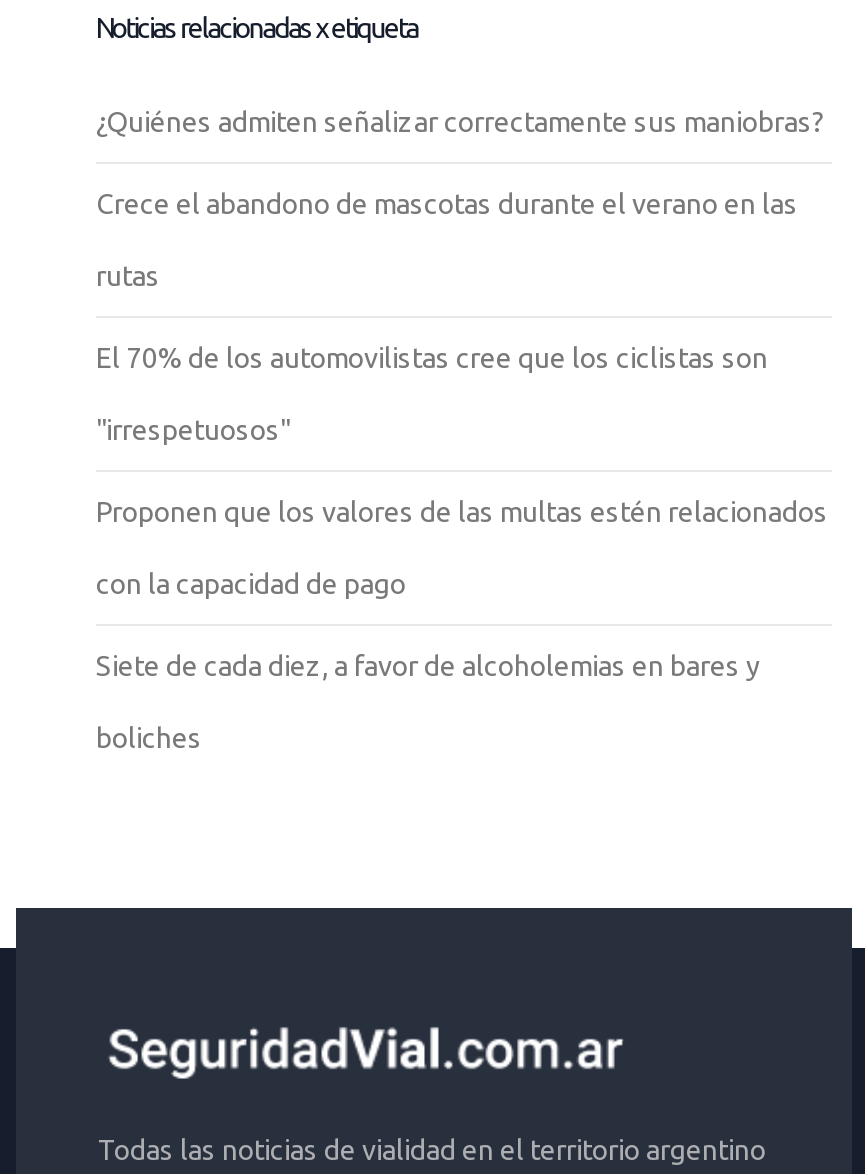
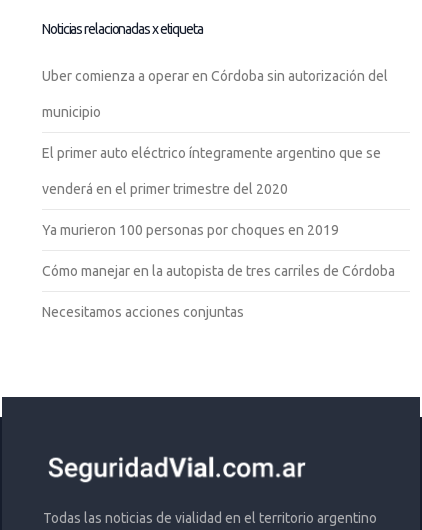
[96,106,828,754] ¿Quiénes admiten señalizar correctamente sus maniobras? | Crece el abandono de mascotas durante el verano en las | rutas | El 70% de los automovilistas cree que los ciclistas son | "irrespetuosos" | Proponen que los valores de las multas estén relacionados | con la capacidad de pago | Siete de cada diez, a favor de alcoholemias en bares y | boliches -> [42,68,395,320] Uber comienza a operar en Córdoba sin autorización del | municipio | El primer auto eléctrico íntegramente argentino que se | venderá en el primer trimestre del 2020 | Ya murieron 100 personas por choques en 2019 | Cómo manejar en la autopista de tres carriles de Córdoba | Necesitamos acciones conjuntas

